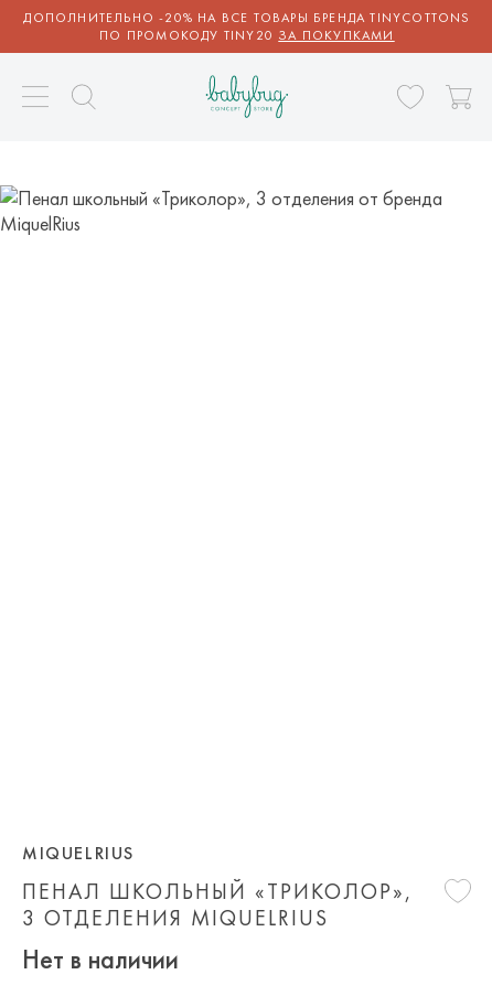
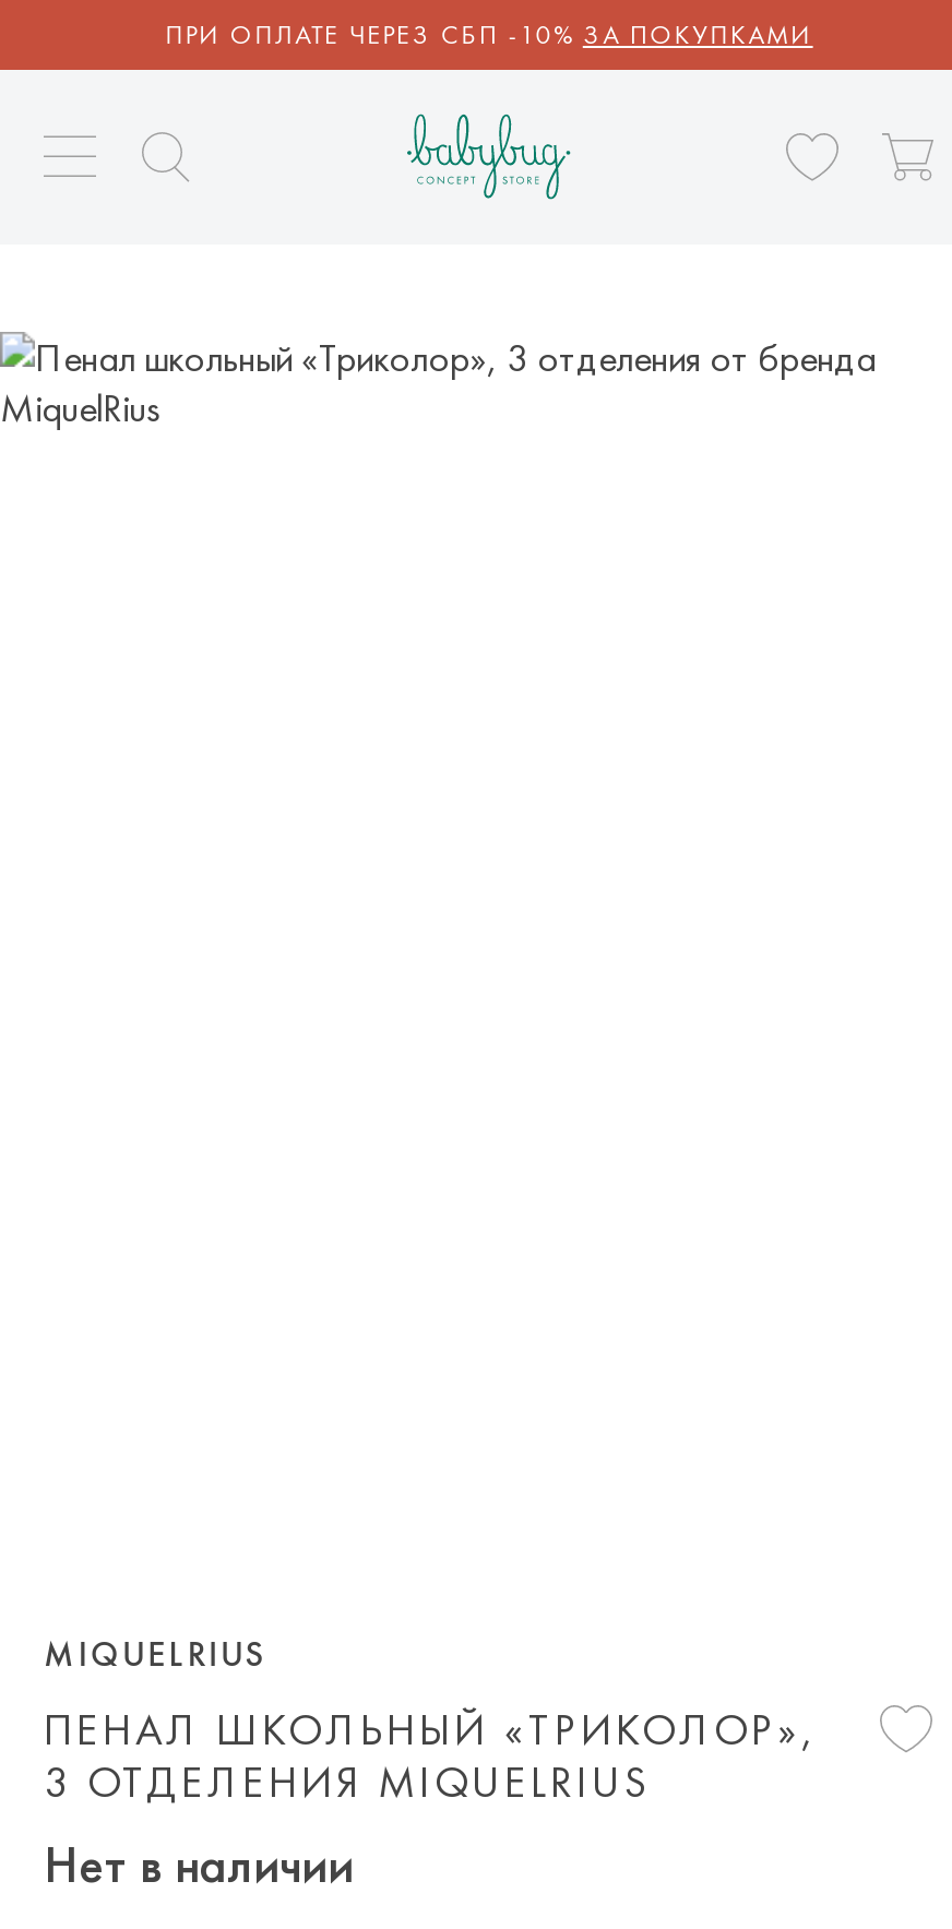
[24,9,471,44] ДОПОЛНИТЕЛЬНО -20% НА ВСЕ ТОВАРЫ БРЕНДА TINYCOTTONS | ПО ПРОМОКОДУ TINY20 ЗА ПОКУПКАМИ -> [165,17,813,52] ПРИ ОПЛАТЕ ЧЕРЕЗ СБП -10% ЗА ПОКУПКАМИ

